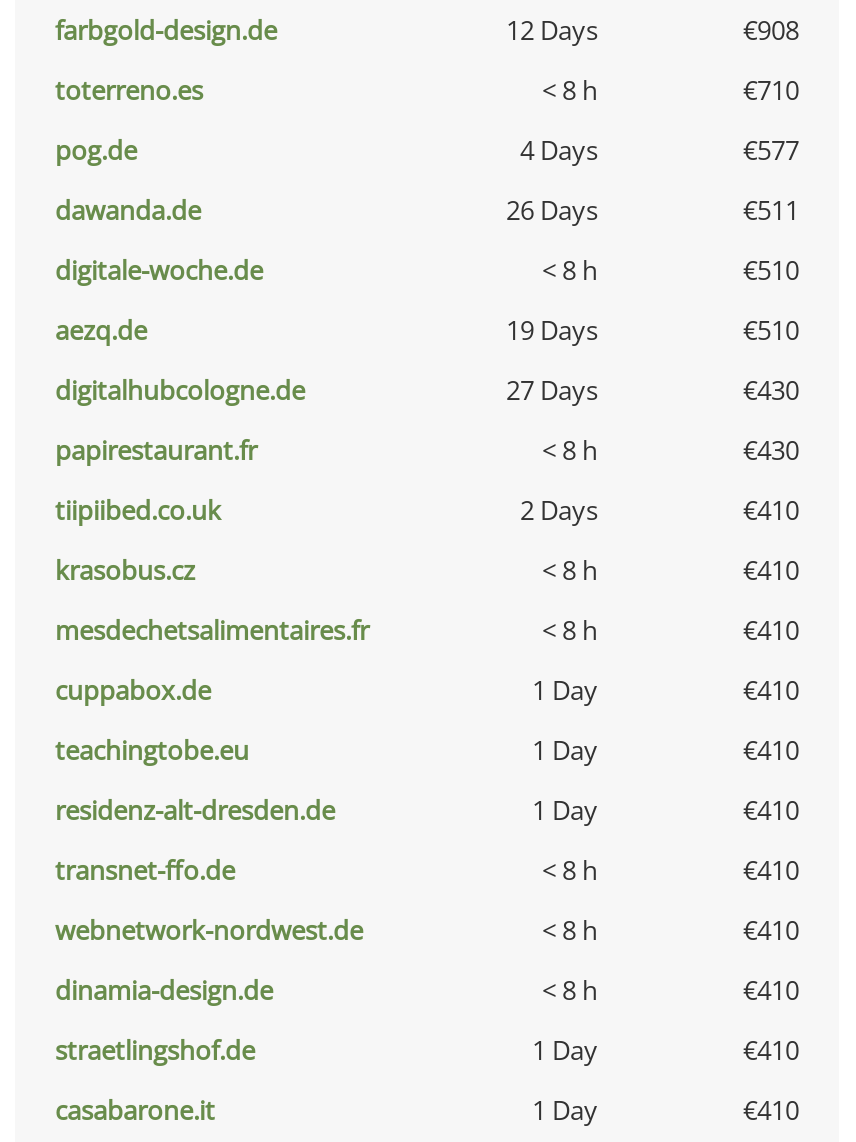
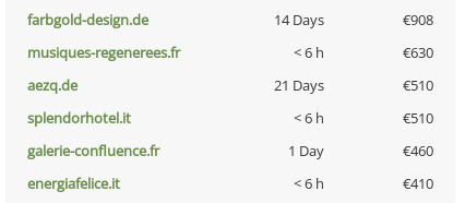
[506,12,598,48] 12 Days -> [273,10,324,29] 14 Days
[55,72,799,288] toterreno.es | < 8 h | €710 | pog.de | 4 Days | €577 | dawanda.de | 26 Days | €511 | digitale-woche.de | < 8 h | €510 -> [27,43,433,62] musiques-regenerees.fr | < 6 h | €630
[506,312,598,348] 19 Days -> [273,75,324,95] 21 Days
[55,372,799,708] digitalhubcologne.de | 27 Days | €430 | papirestaurant.fr | < 8 h | €430 | tiipiibed.co.uk | 2 Days | €410 | krasobus.cz | < 8 h | €410 | mesdechetsalimentaires.fr | < 8 h | €410 | cuppabox.de -> [27,108,433,160] splendorhotel.it | < 6 h | €510 | galerie-confluence.fr
[55,672,799,1128] €410 | teachingtobe.eu | 1 Day | €410 | residenz-alt-dresden.de | 1 Day | €410 | transnet-ffo.de | < 8 h | €410 | webnetwork-nordwest.de | < 8 h | €410 | dinamia-design.de | < 8 h | €410 | straetlingshof.de | 1 Day | €410 | casabarone.it | 1 Day -> [27,141,433,193] €460 | energiafelice.it | < 6 h

